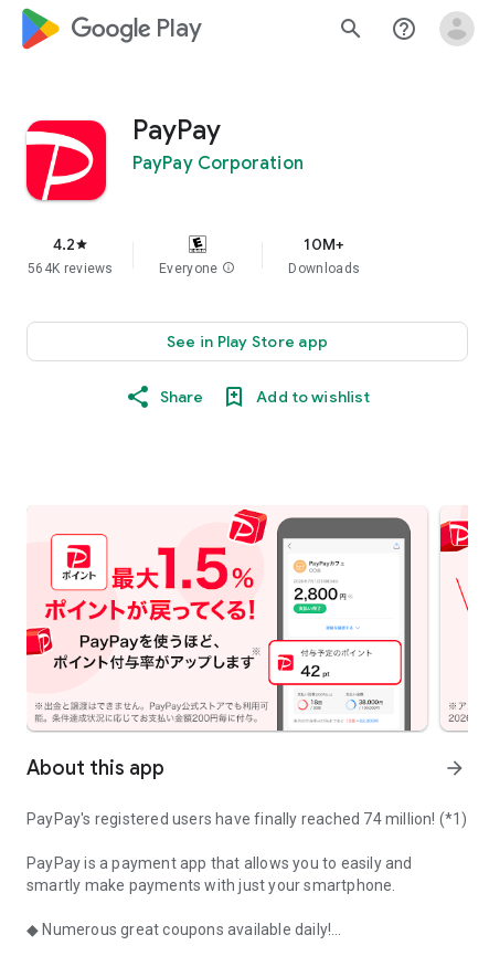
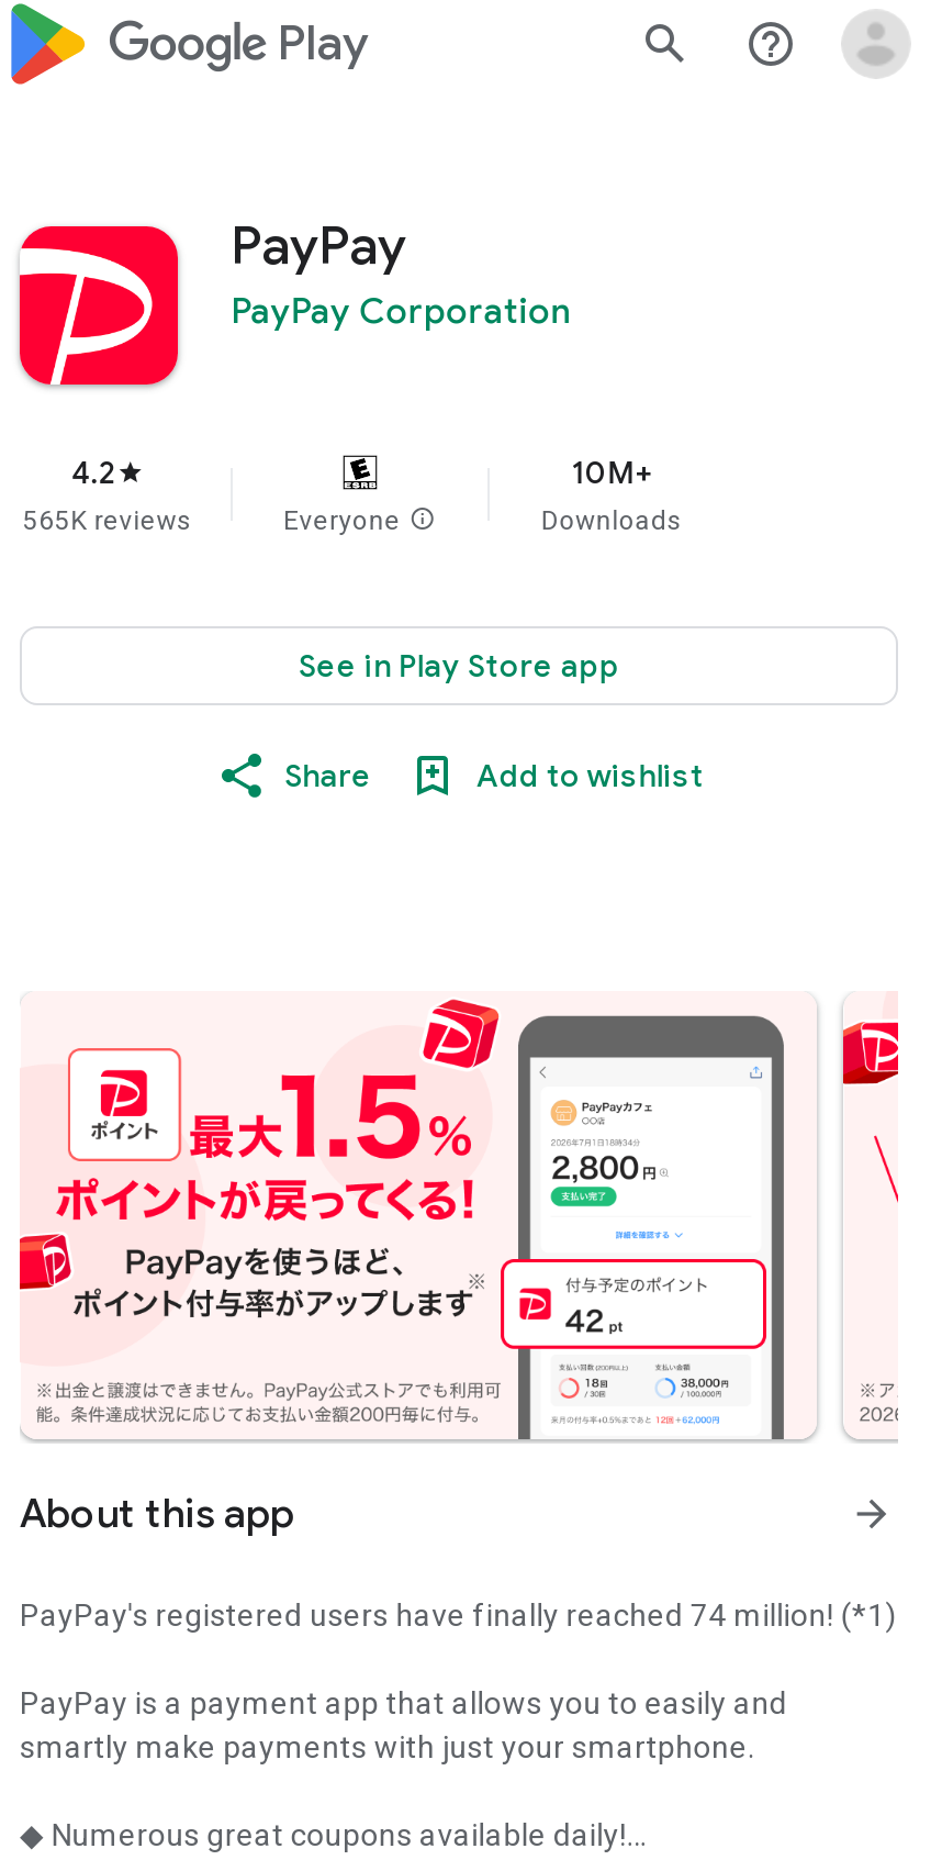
[28,261,113,276] 564K reviews -> [22,505,193,536] 565K reviews

